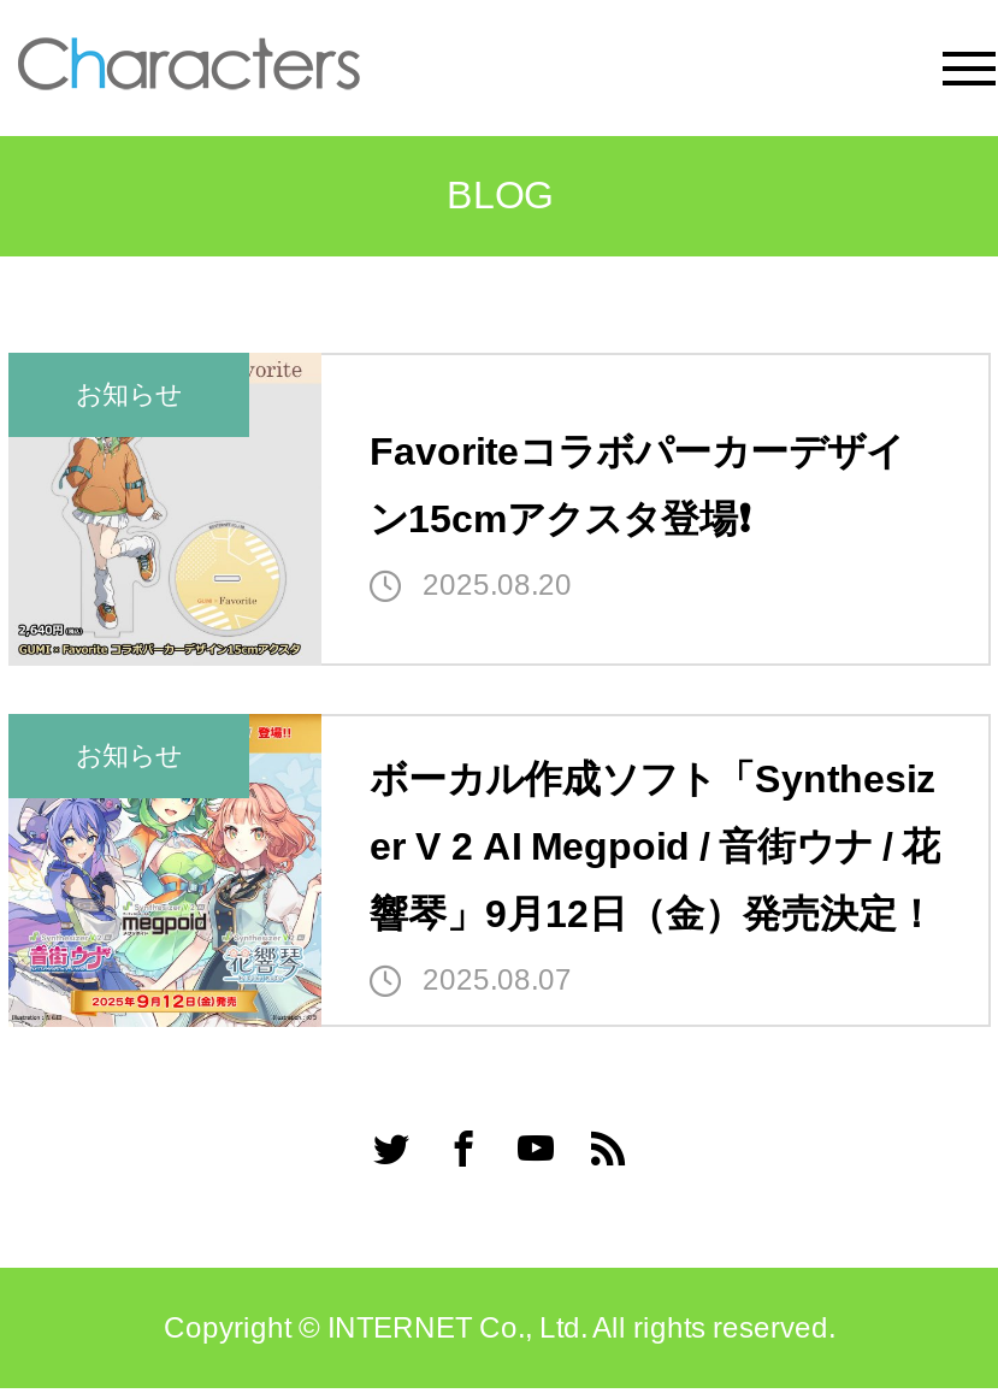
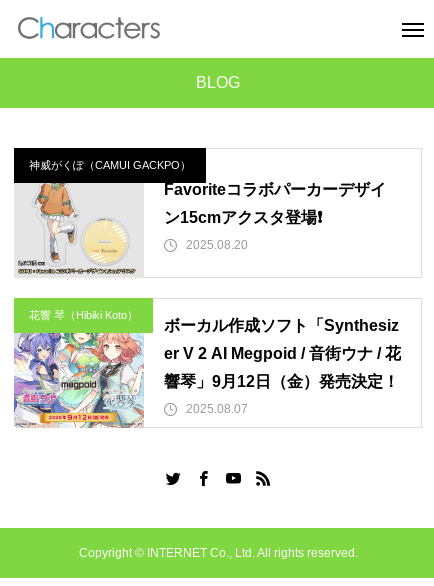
[76,379,182,408] お知らせ -> [29,159,191,171] 神威がくぽ（CAMUI GACKPO）
[76,740,182,769] お知らせ -> [29,309,138,321] 花響 琴（Hibiki Koto）

